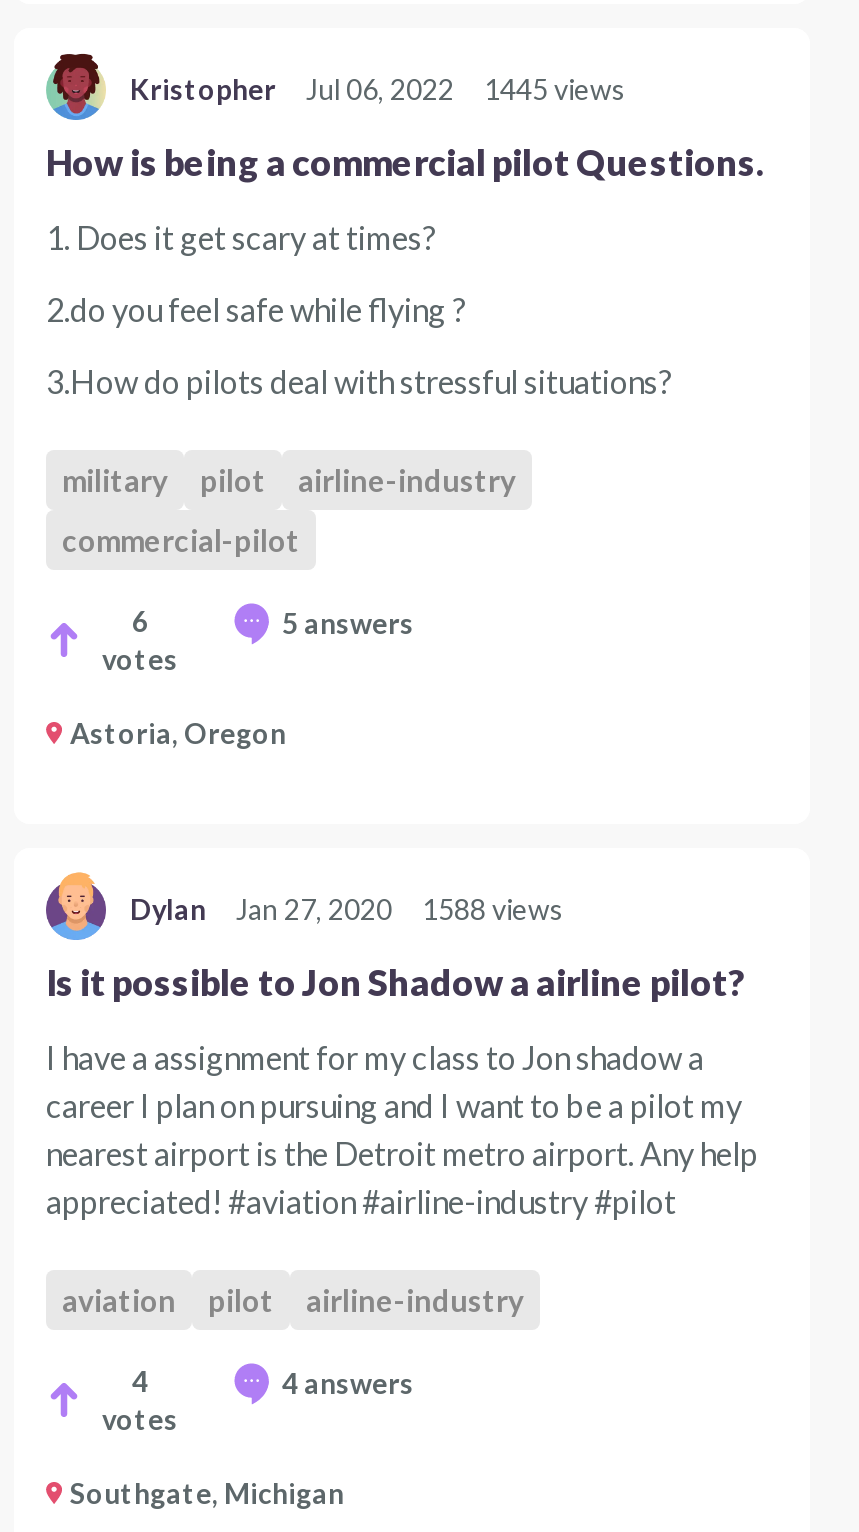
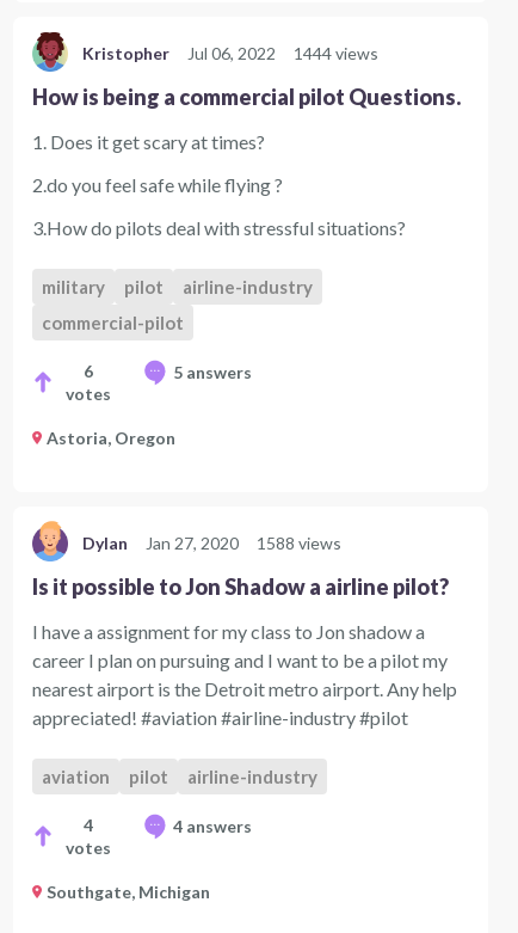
[130,73,626,107] Kristopher Jul 06, 2022 1445 views -> [82,43,378,64] Kristopher Jul 06, 2022 1444 views

